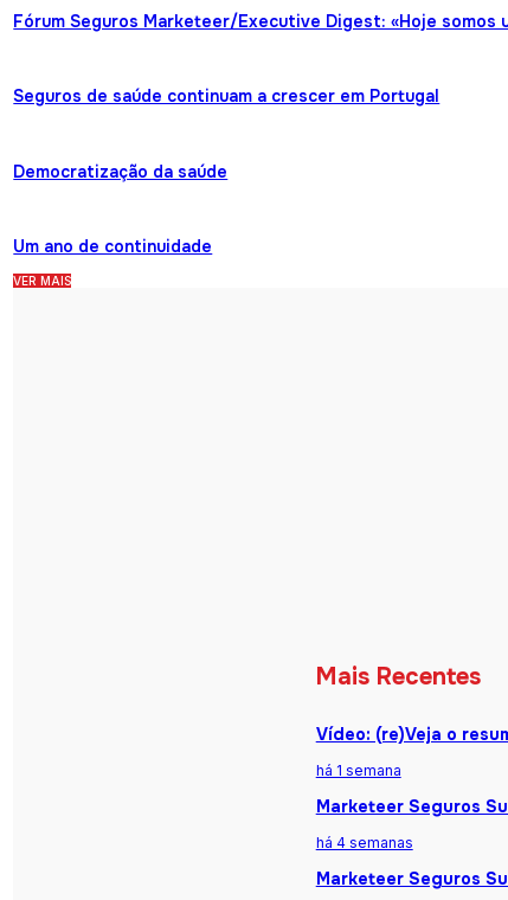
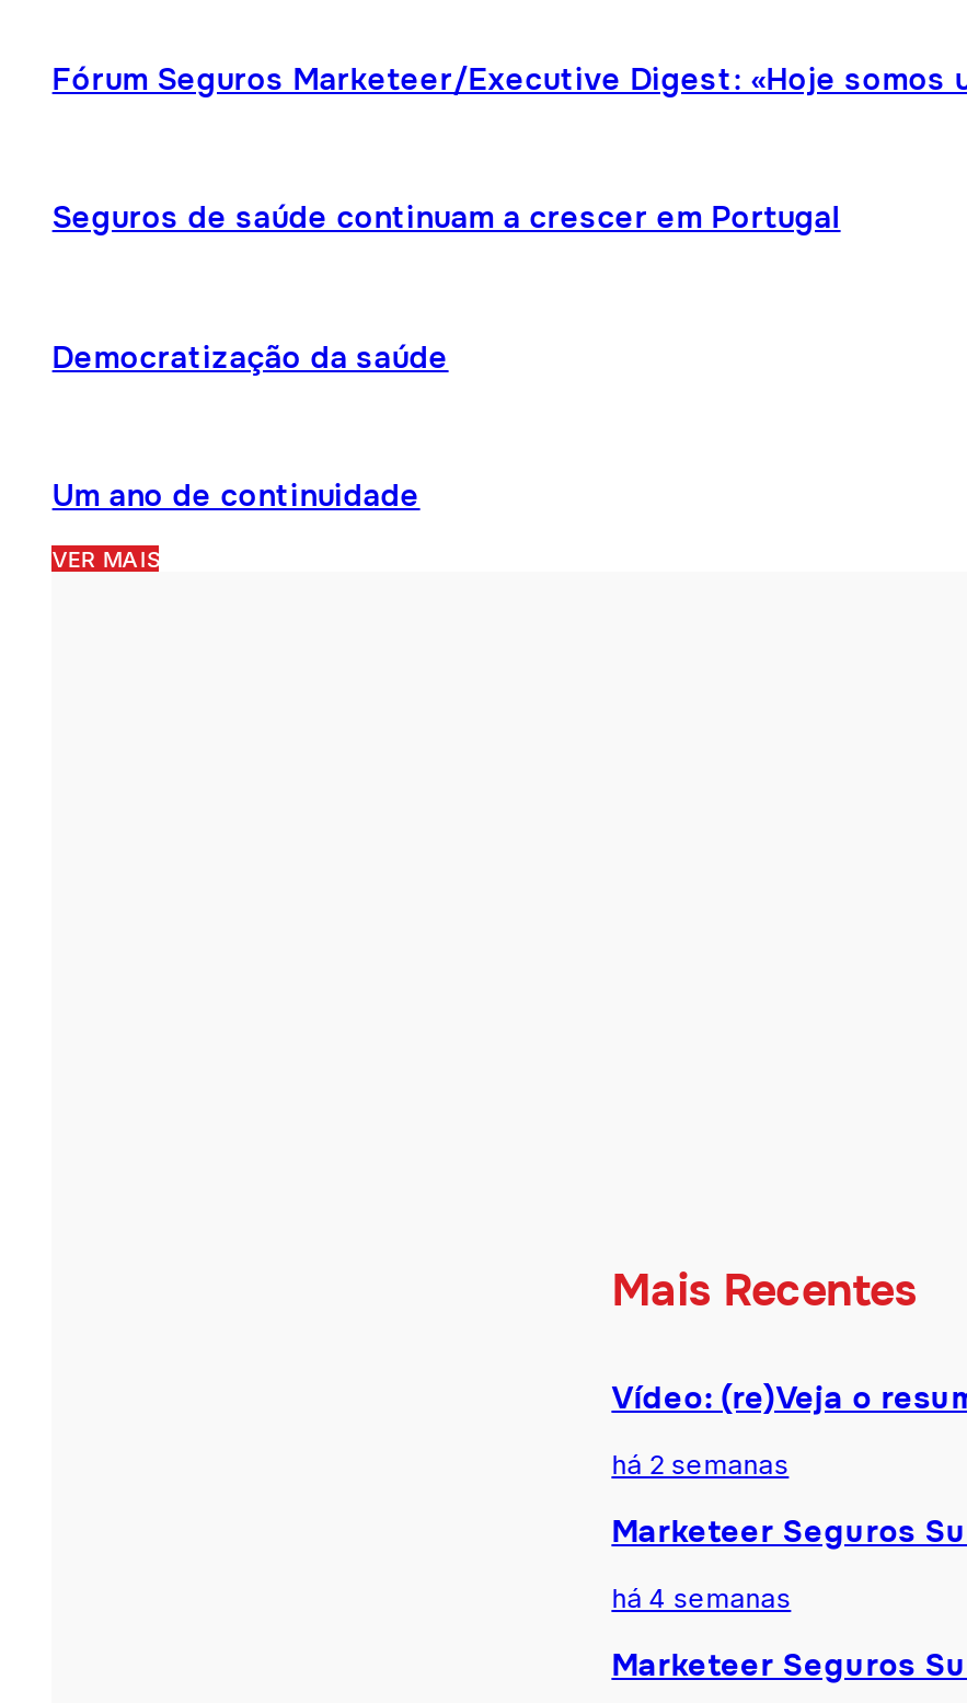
[316,762,401,779] há 1 semana -> [612,1448,789,1481] há 2 semanas

